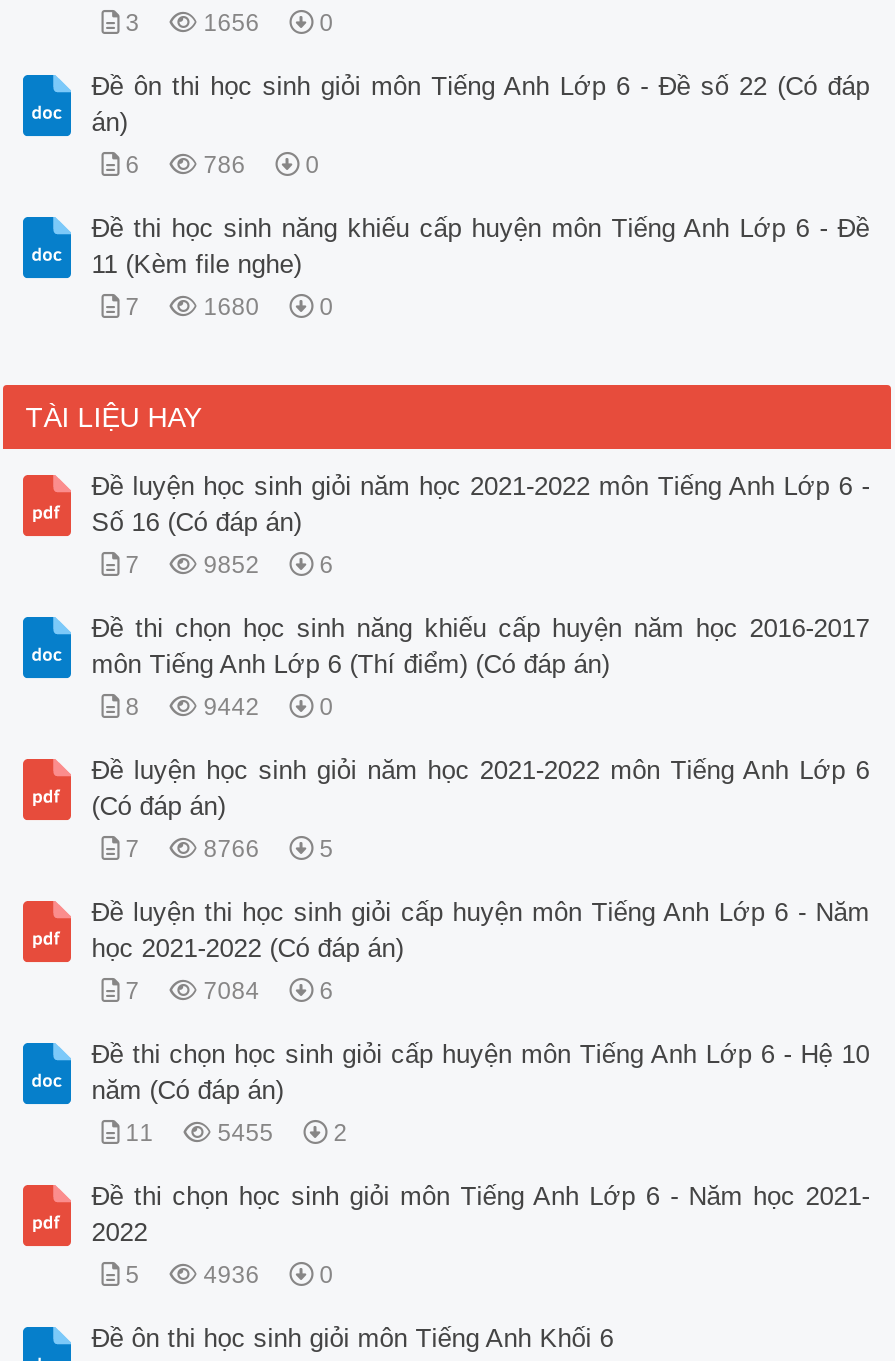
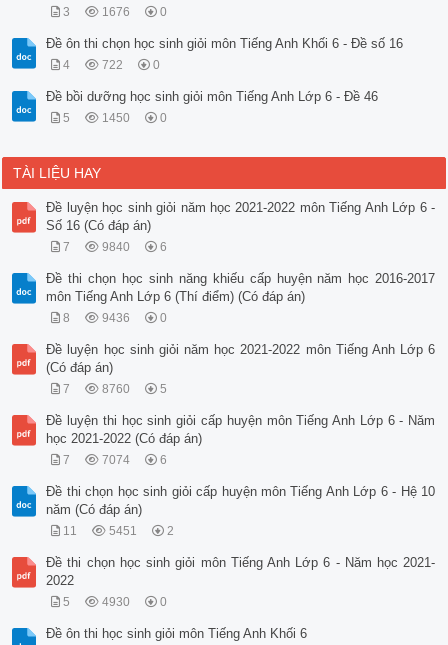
[203,9,259,37] 1656 -> [102,5,130,19] 1676
[91,71,869,137] Đề ôn thi học sinh giỏi môn Tiếng Anh Lớp 6 - Đề số 22 (Có đáp | án) -> [46,36,403,51] Đề ôn thi chọn học sinh giỏi môn Tiếng Anh Khối 6 - Đề số 16
[125,151,245,179] 6 | 786 -> [63,58,123,72] 4 | 722
[91,213,869,279] Đề thi học sinh năng khiếu cấp huyện môn Tiếng Anh Lớp 6 - Đề | 11 (Kèm file nghe) -> [46,89,378,104] Đề bồi dưỡng học sinh giỏi môn Tiếng Anh Lớp 6 - Đề 46
[125,293,259,321] 7 | 1680 -> [63,111,130,125] 5 | 1450
[203,551,259,579] 9852 -> [102,240,130,254] 9840
[203,693,259,721] 9442 -> [102,311,130,325] 9436
[203,835,259,863] 8766 -> [102,382,130,396] 8760
[203,977,259,1005] 7084 -> [102,453,130,467] 7074
[217,1119,273,1147] 5455 -> [109,524,137,538] 5451
[203,1261,259,1289] 4936 -> [102,595,130,609] 4930

